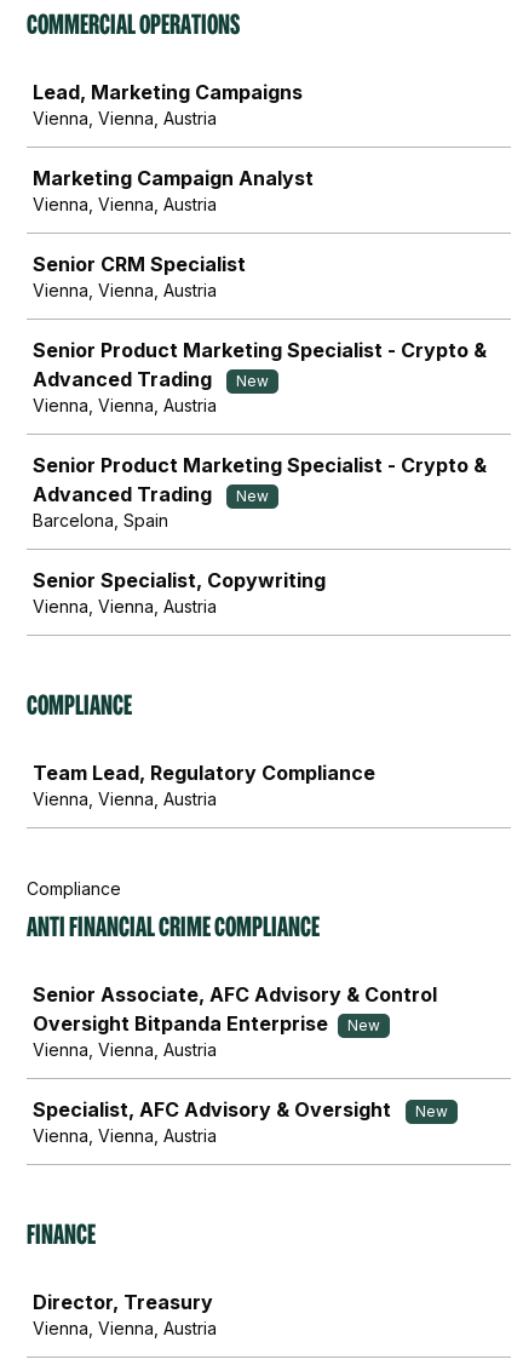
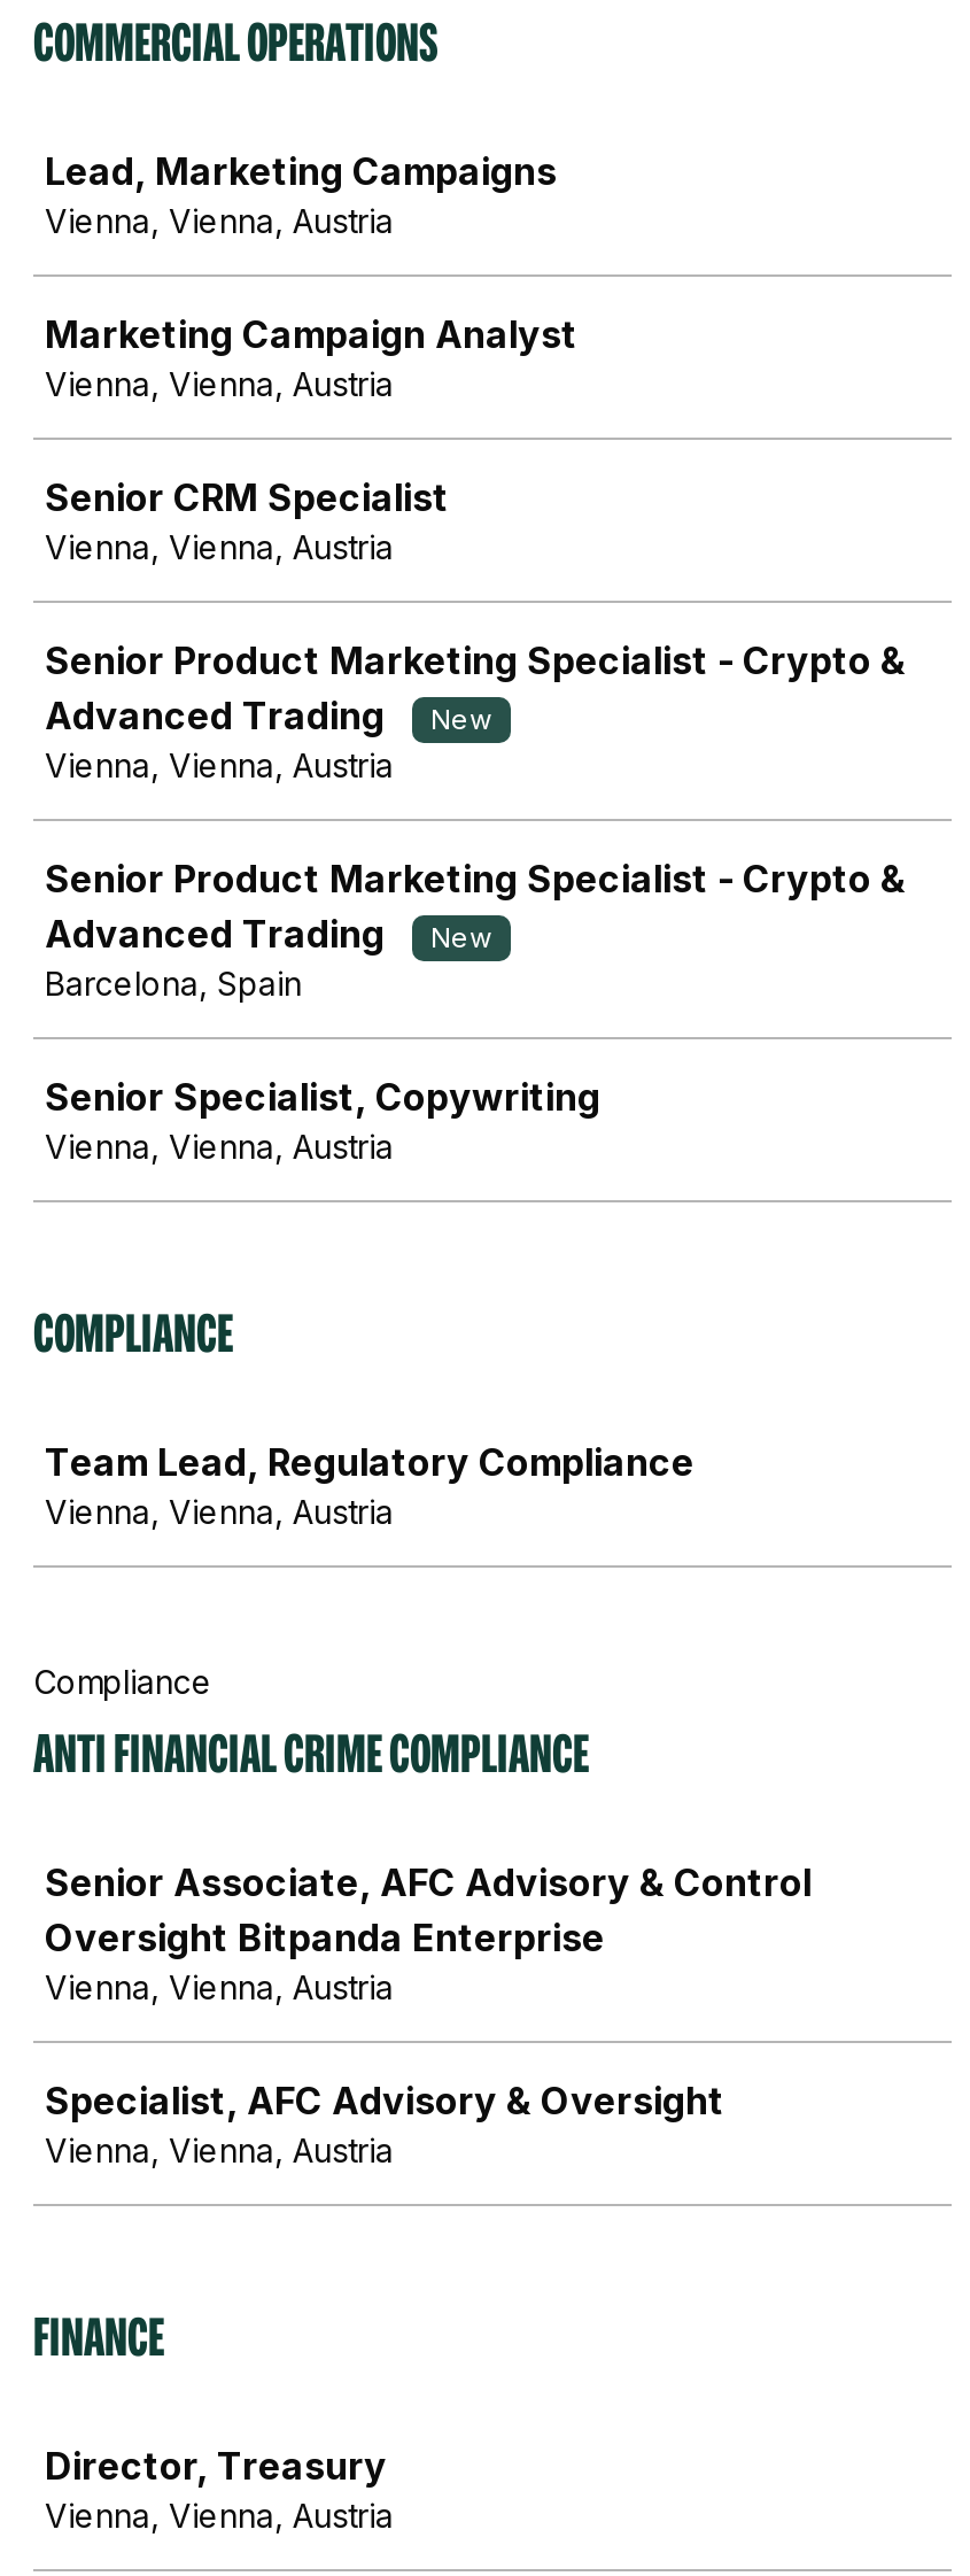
[347,1016,380,1034] New -> none
[415,1102,448,1120] New -> none

